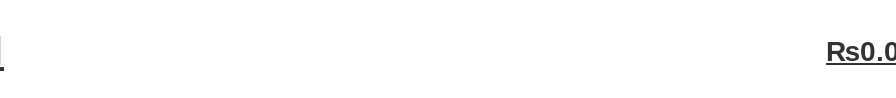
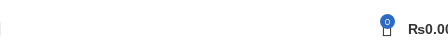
none -> [384,15,389,28] 0

